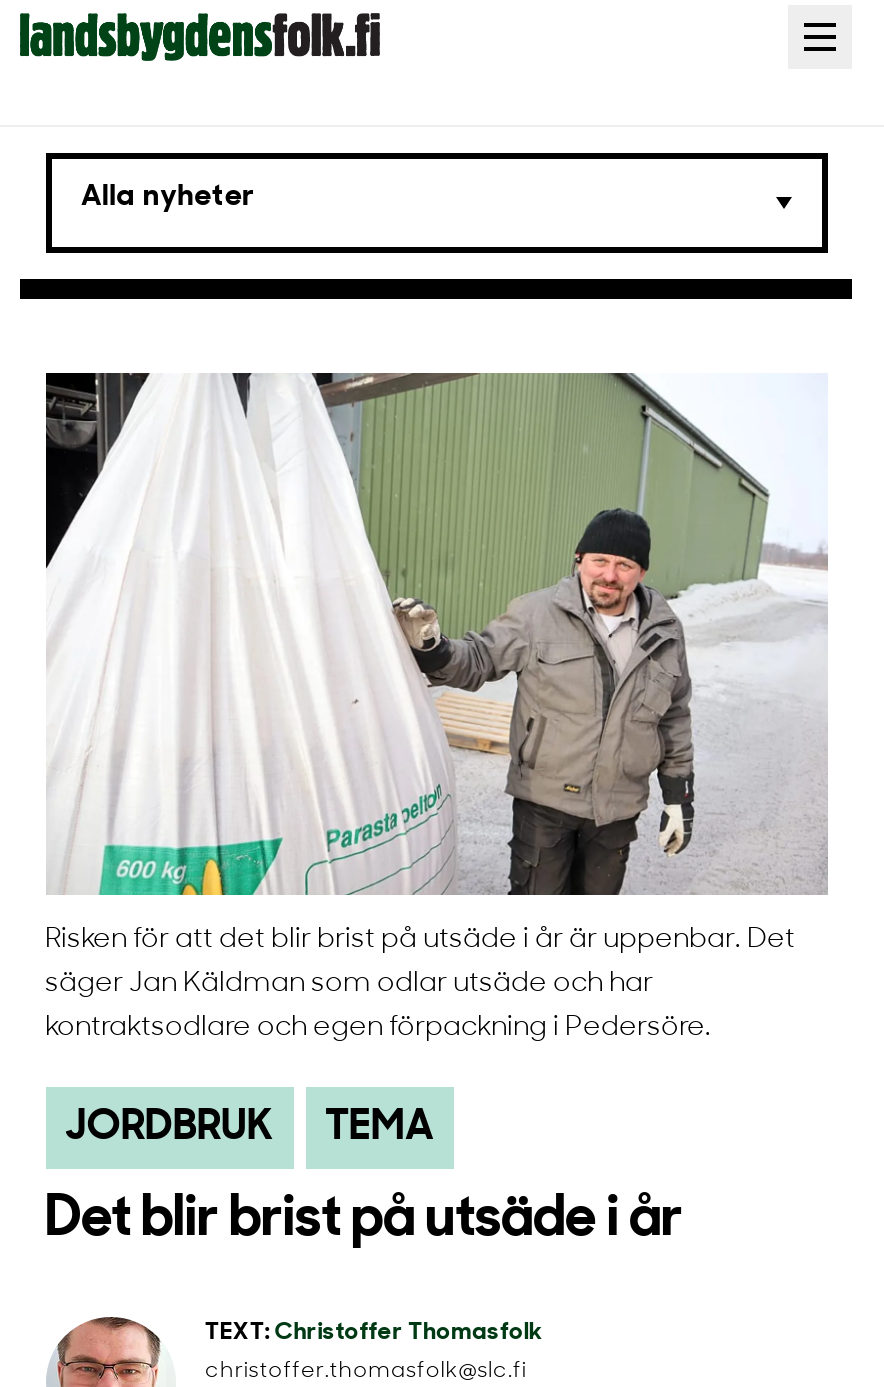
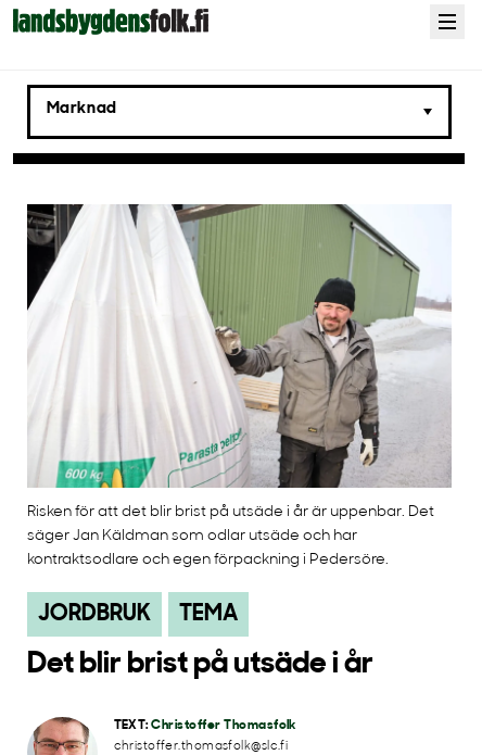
[81,182,255,212] Alla nyheter -> [46,100,117,117] Marknad

